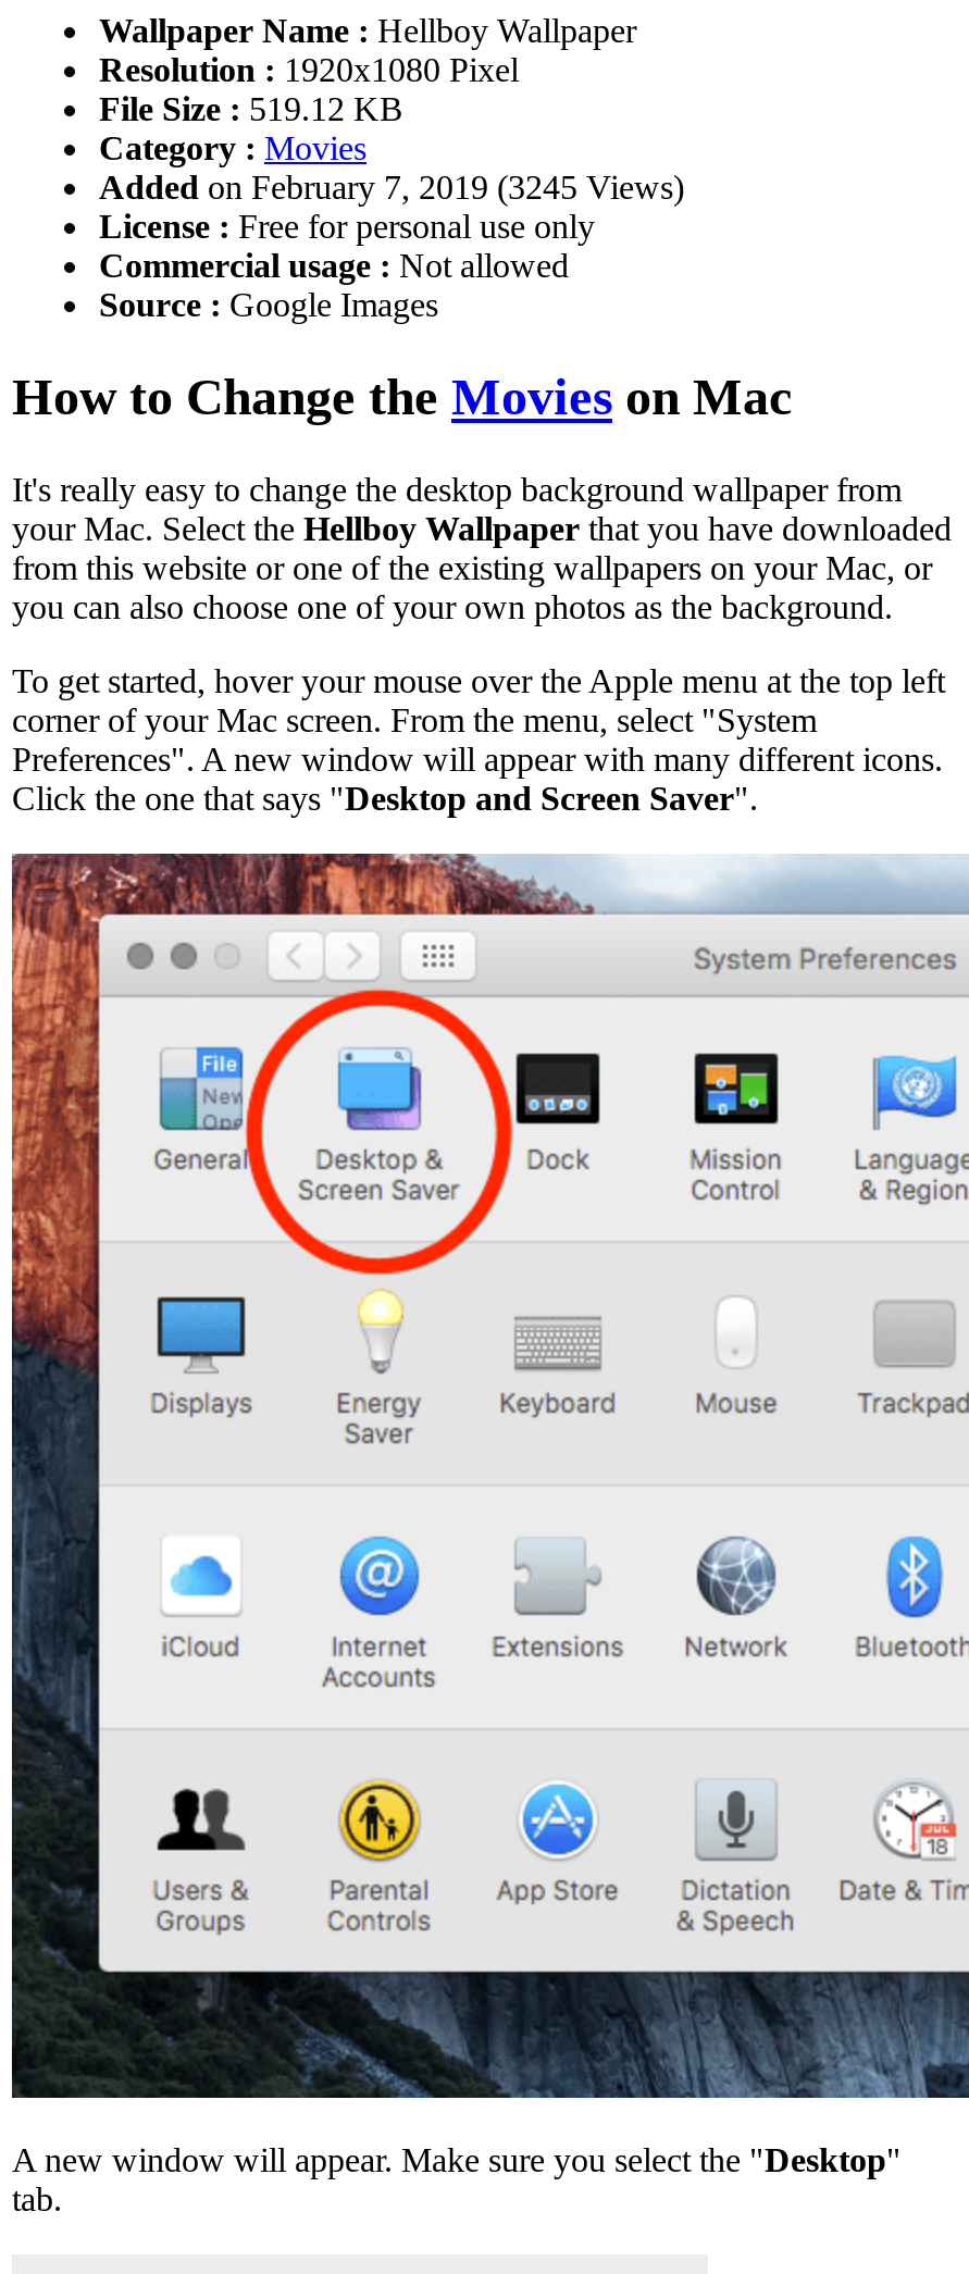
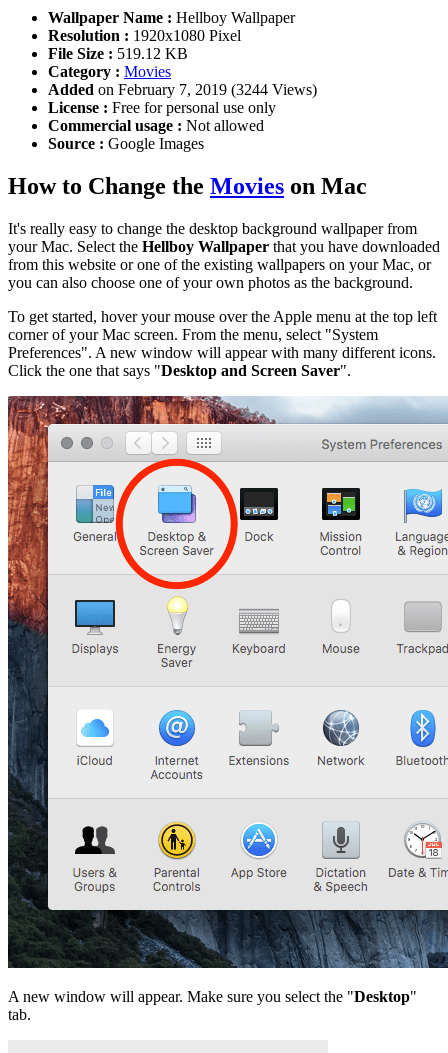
[99,169,684,206] Added on February 7, 2019 (3245 Views) -> [48,81,317,98] Added on February 7, 2019 (3244 Views)

